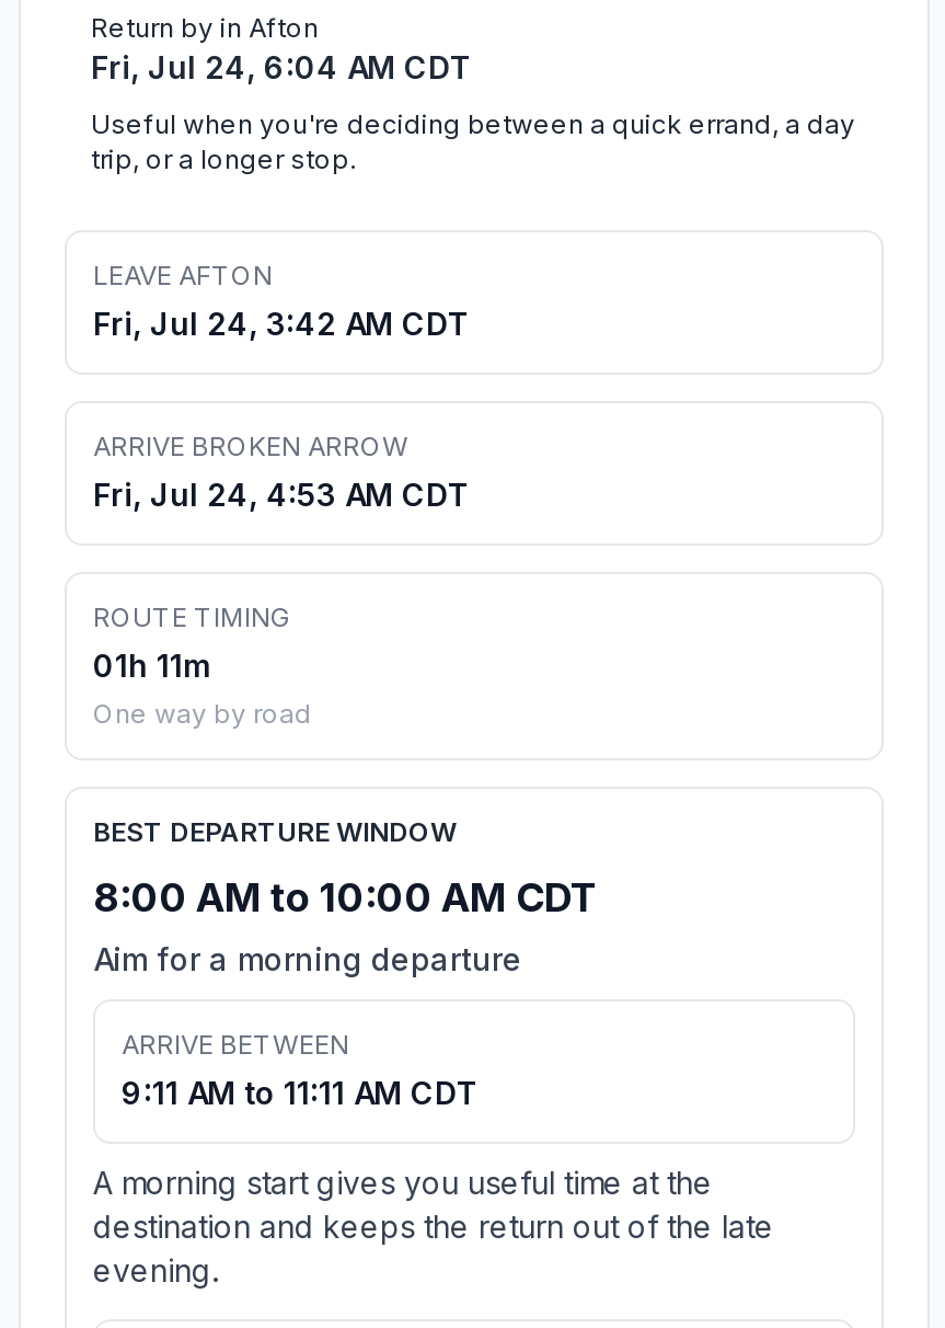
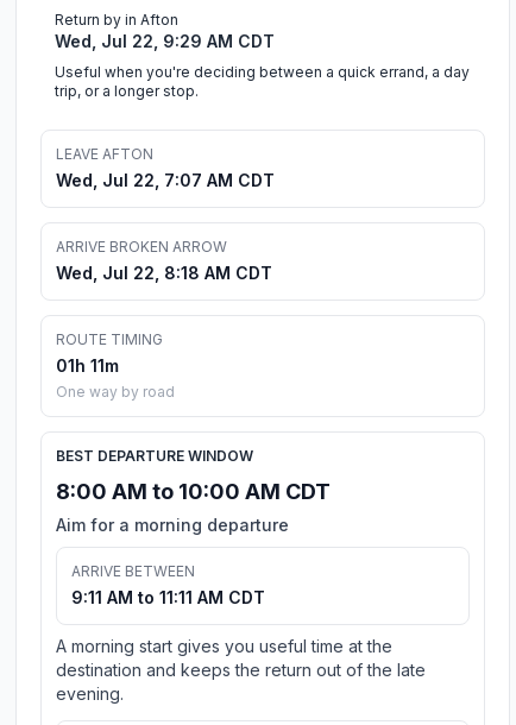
[91,49,472,86] Fri, Jul 24, 6:04 AM CDT -> [55,31,275,51] Wed, Jul 22, 9:29 AM CDT
[93,305,470,342] Fri, Jul 24, 3:42 AM CDT -> [56,170,275,190] Wed, Jul 22, 7:07 AM CDT
[93,476,470,513] Fri, Jul 24, 4:53 AM CDT -> [56,263,272,283] Wed, Jul 22, 8:18 AM CDT

